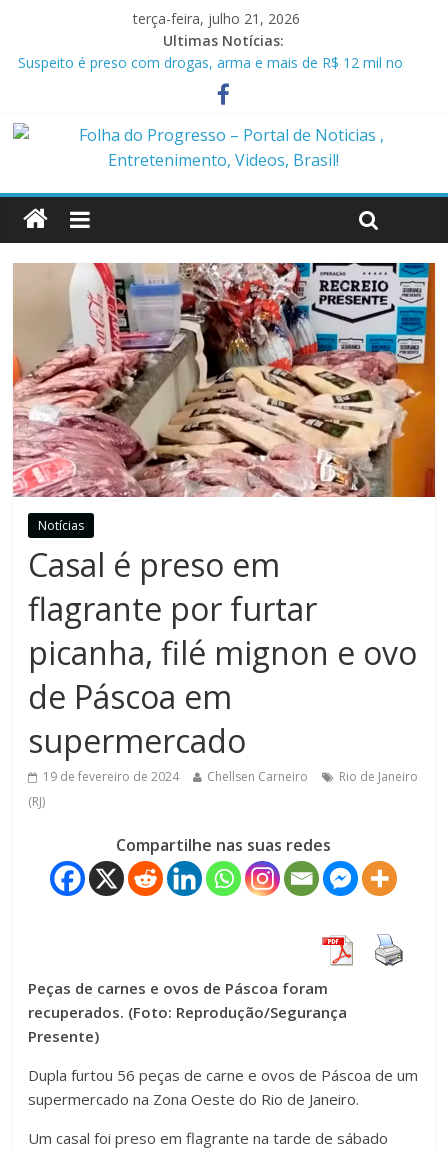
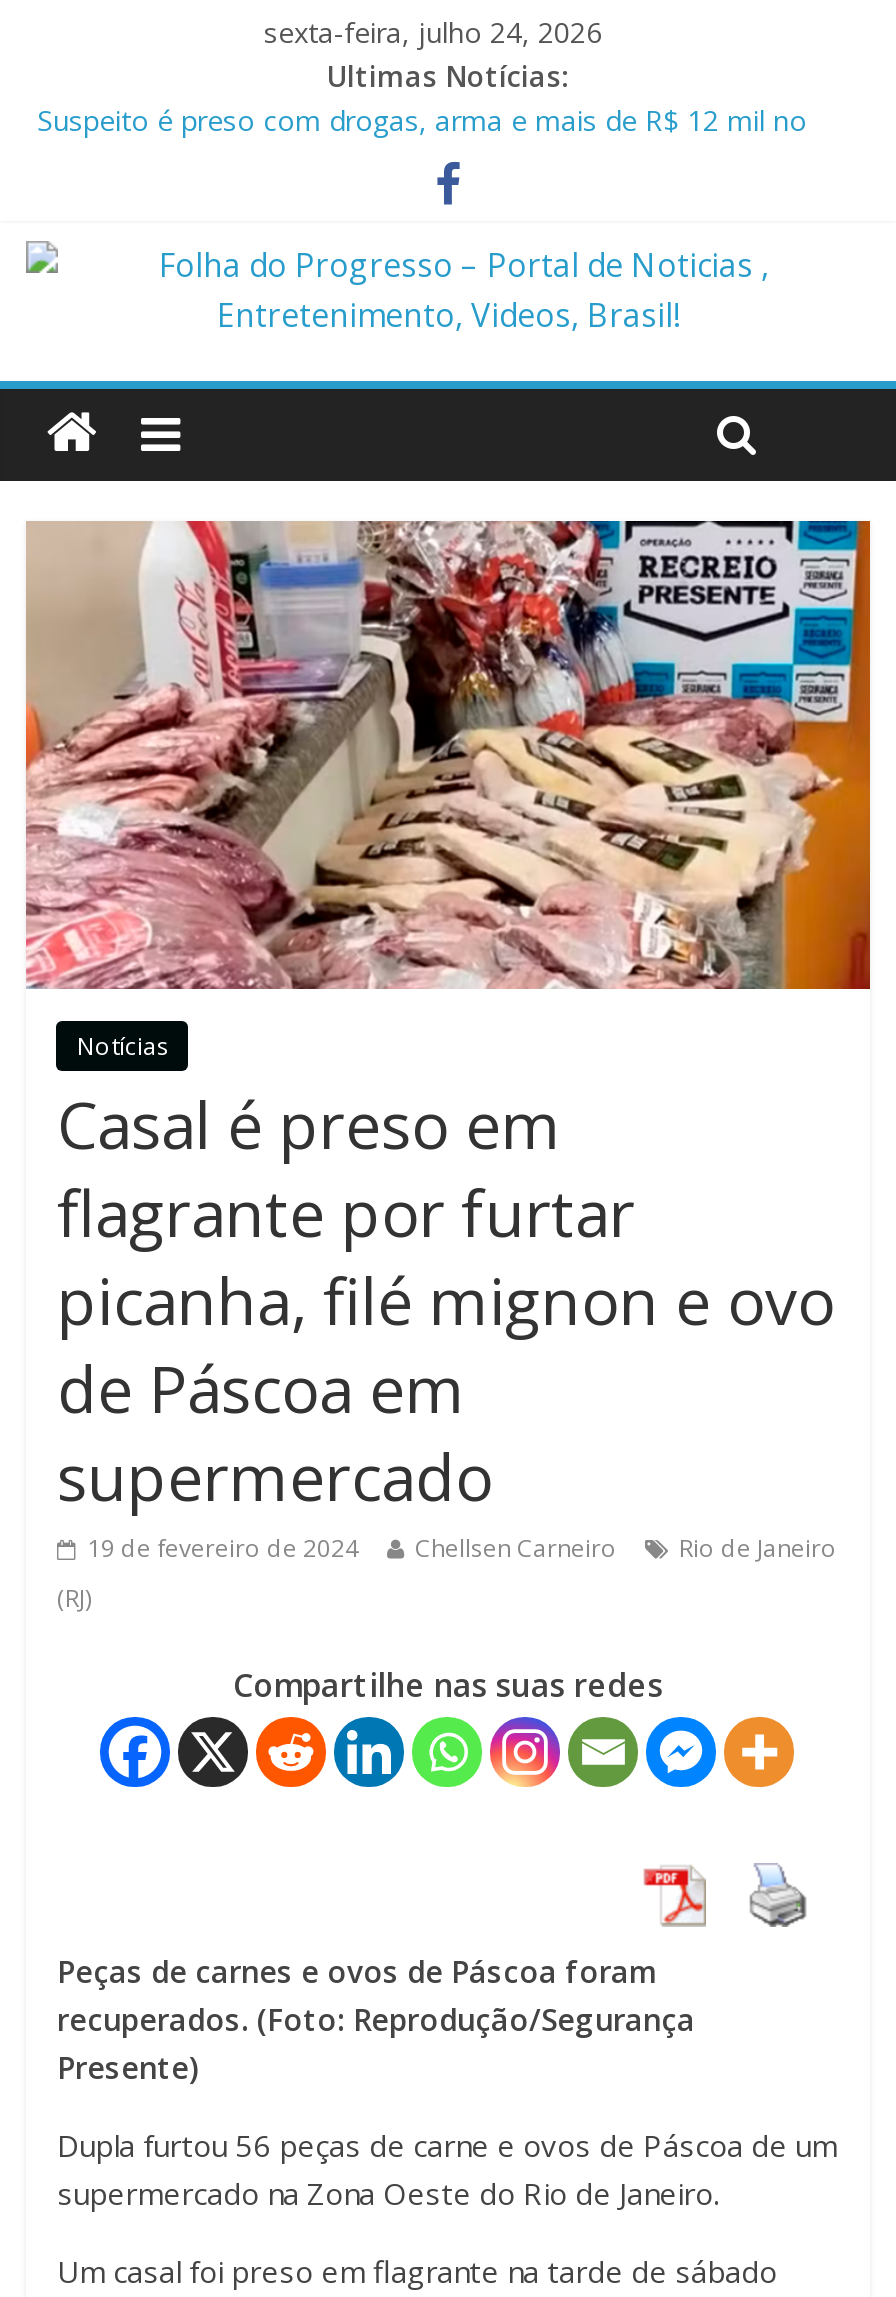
[133,9,300,28] terça-feira, julho 21, 2026 -> [264,13,602,51] sexta-feira, julho 24, 2026

